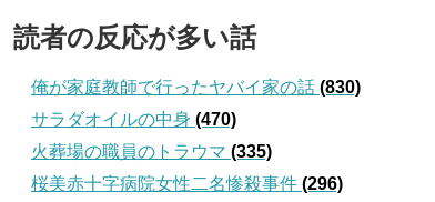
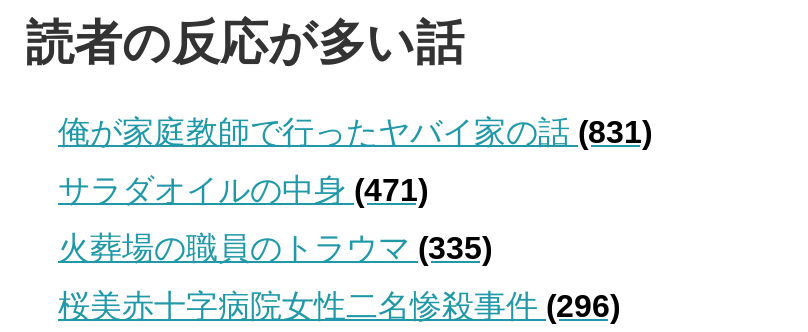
[31,77,361,96] 俺が家庭教師で行ったヤバイ家の話(830) -> [58,114,652,148] 俺が家庭教師で行ったヤバイ家の話(831)
[31,109,236,128] サラダオイルの中身(470) -> [58,172,428,206] サラダオイルの中身(471)

